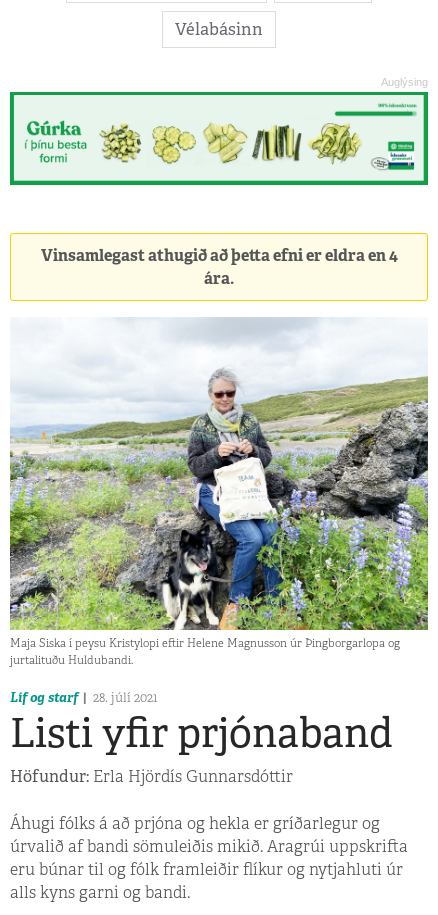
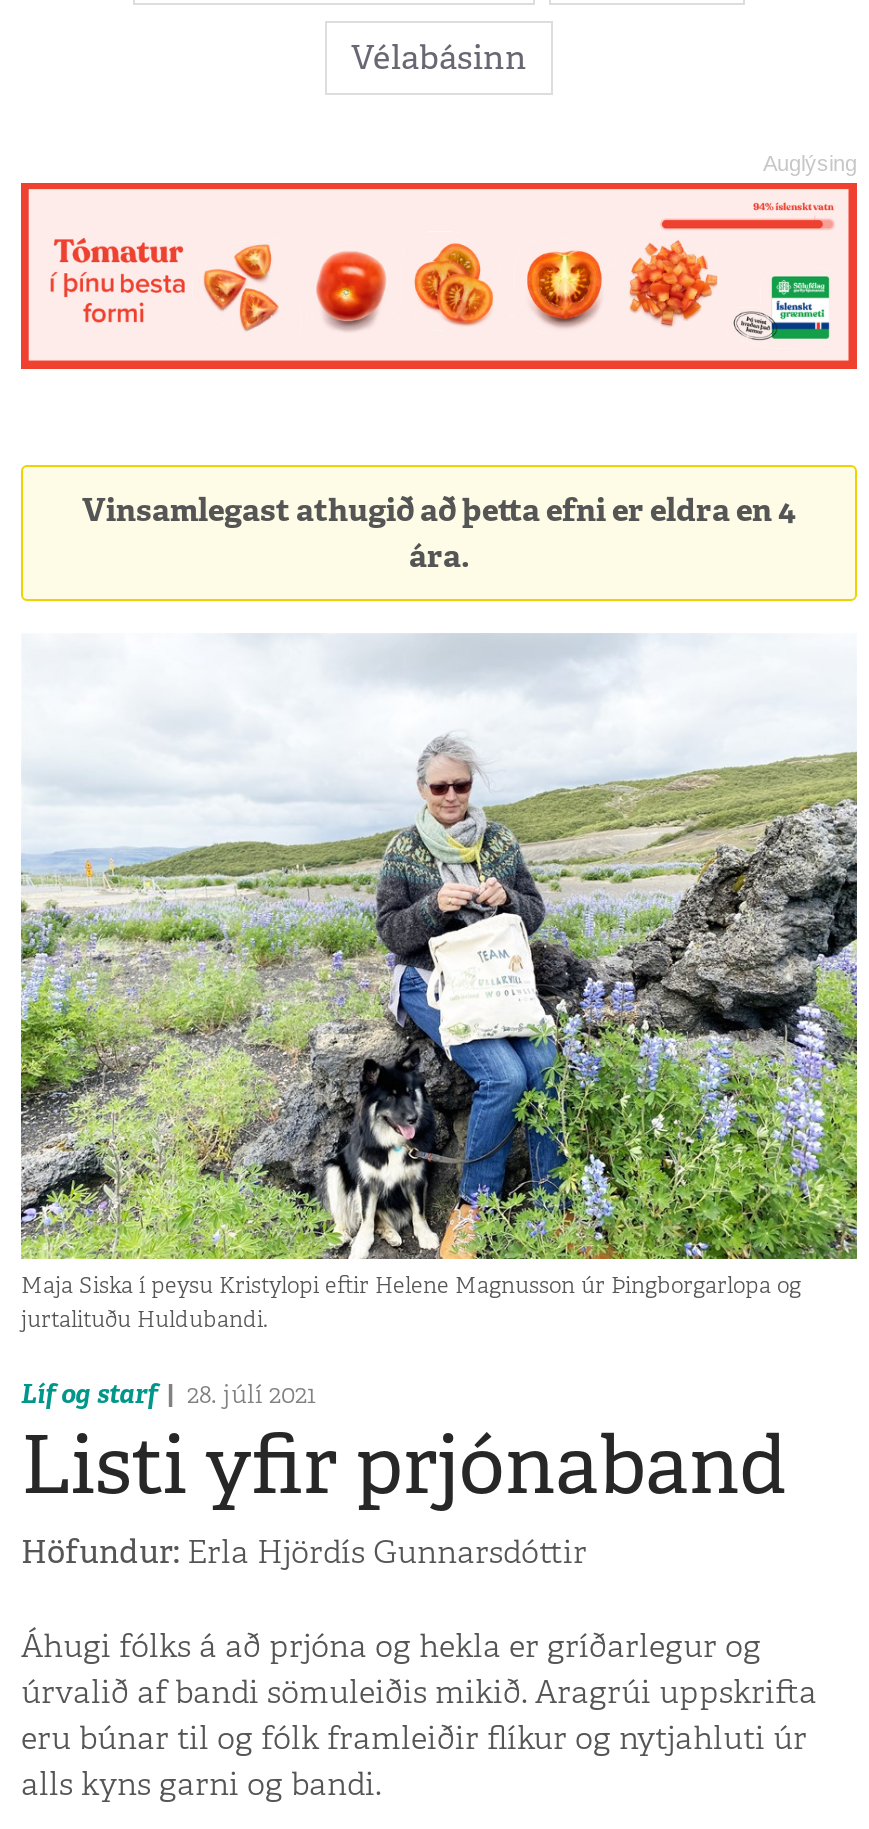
[9,91,429,186] [image] -> [19,181,859,371] [image]

